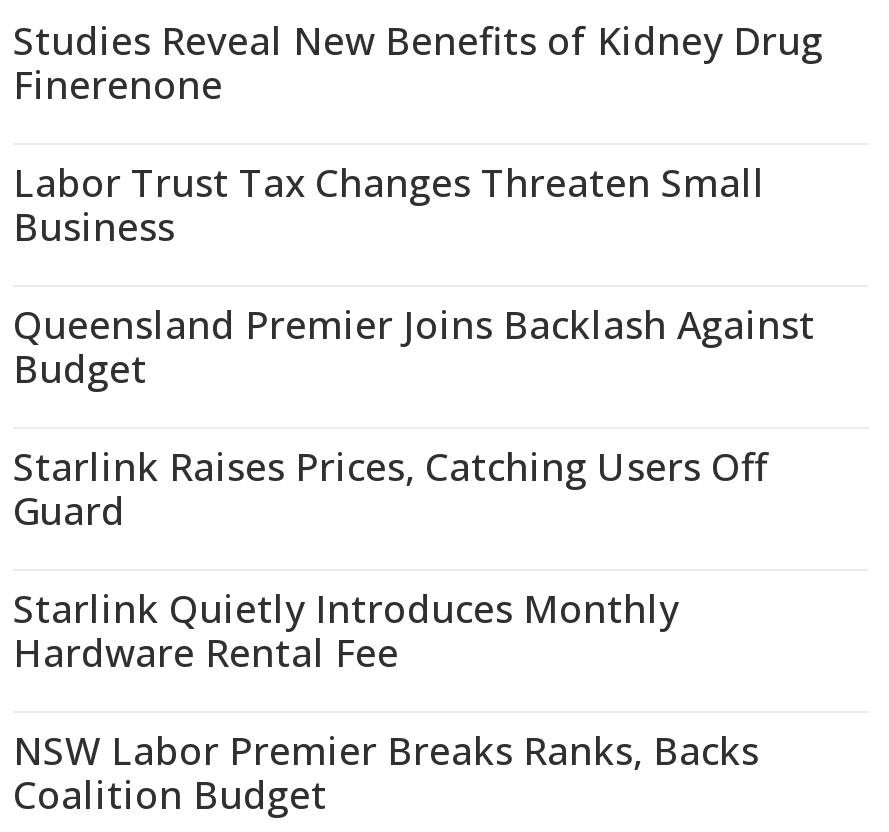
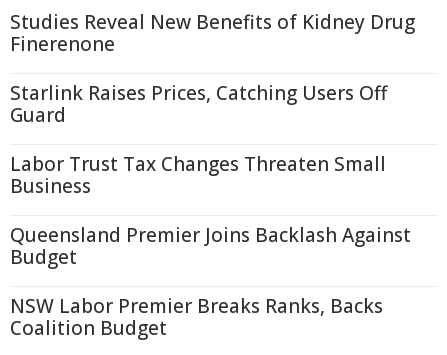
moved [13,157,815,395] -> [10,151,411,270]: Labor Trust Tax Changes Threaten Small | Business | Queensland Premier Joins Backlash Against | Budget
moved [13,441,767,537] -> [10,80,387,128]: Starlink Raises Prices, Catching Users Off | Guard
[13,583,679,679] Starlink Quietly Introduces Monthly | Hardware Rental Fee -> none

